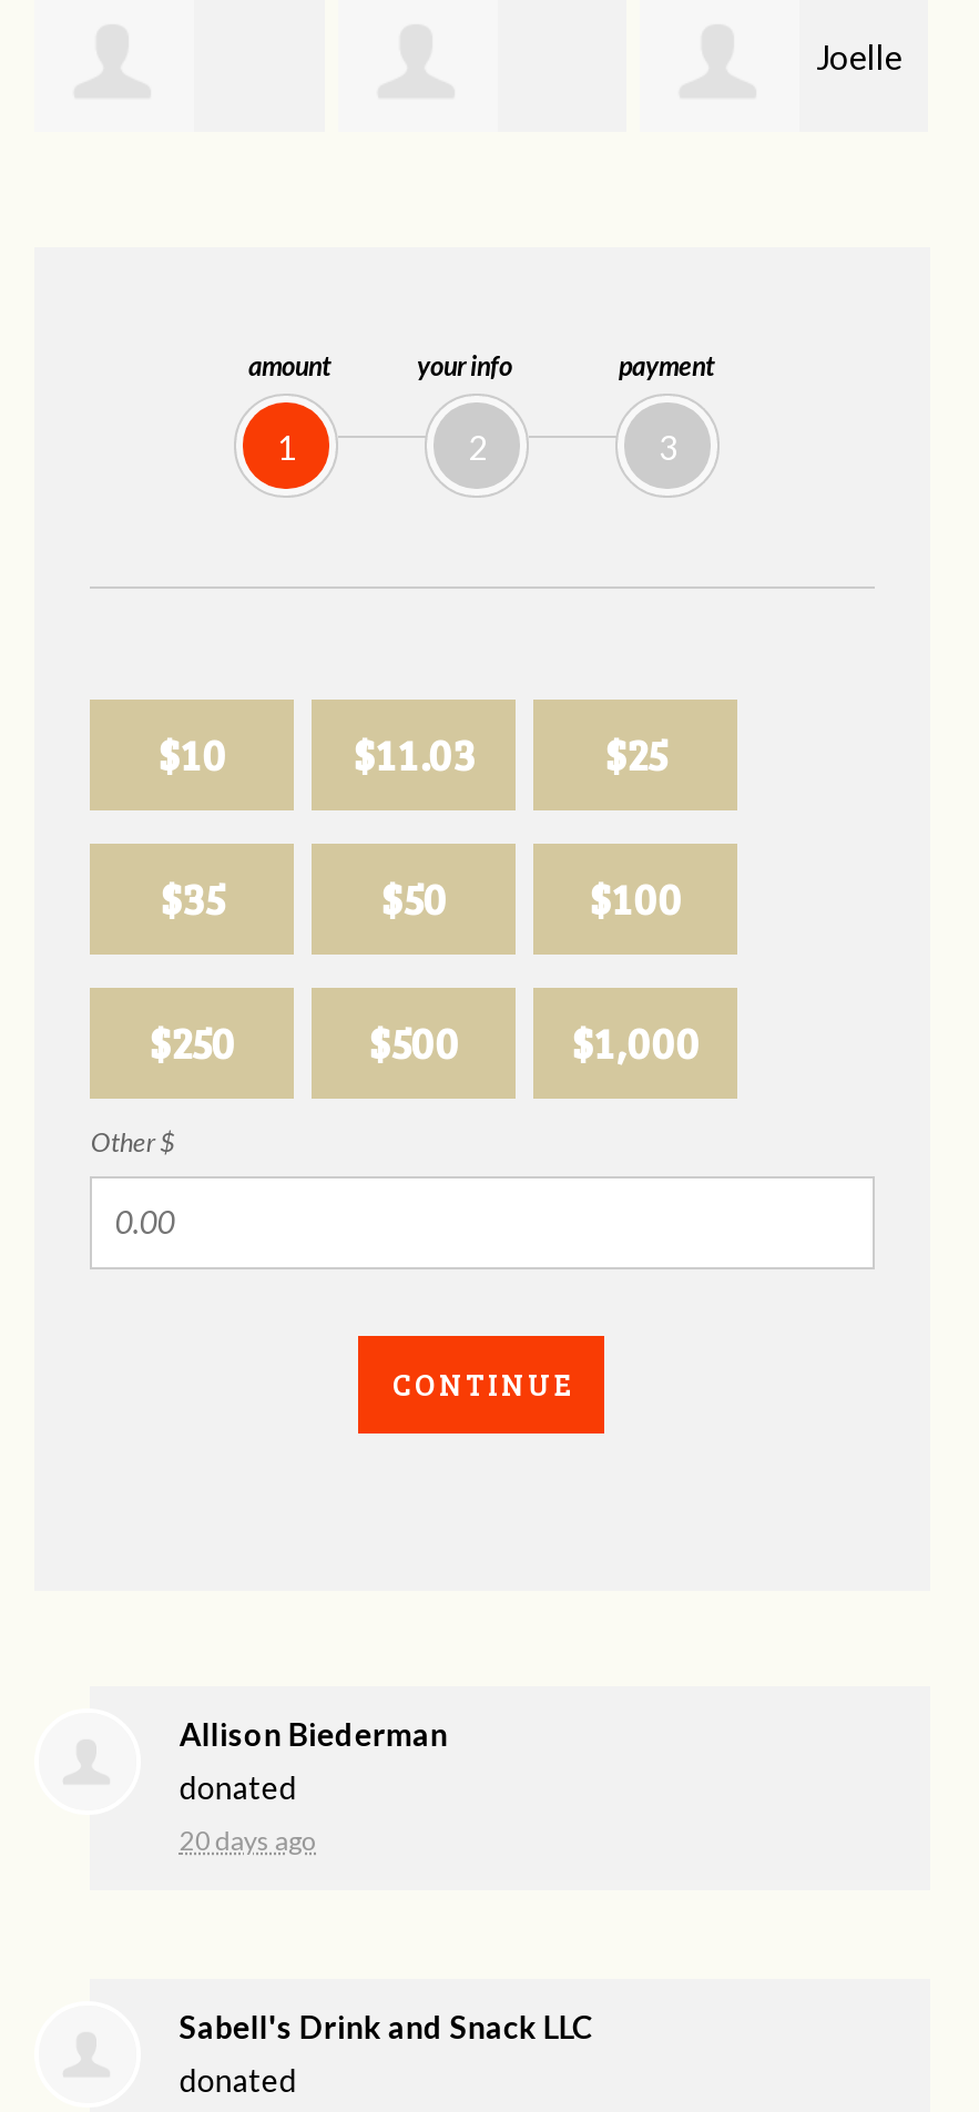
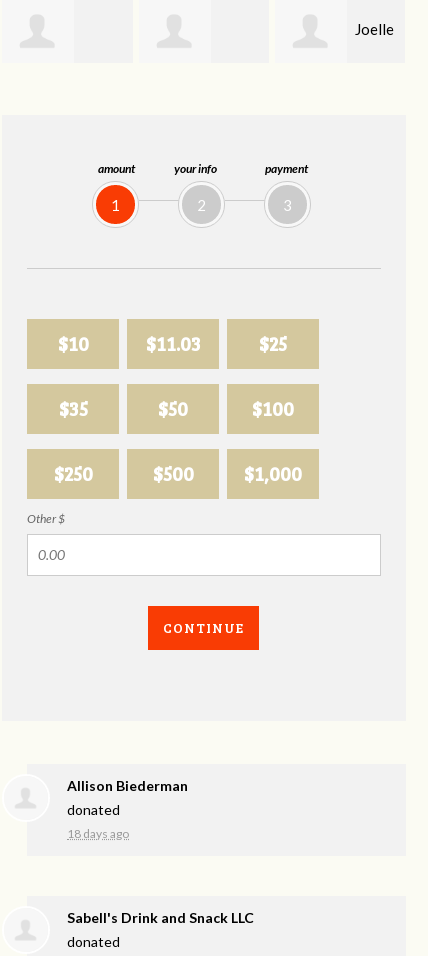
[179,1824,317,1858] 20 days ago -> [67,826,129,841] 18 days ago

